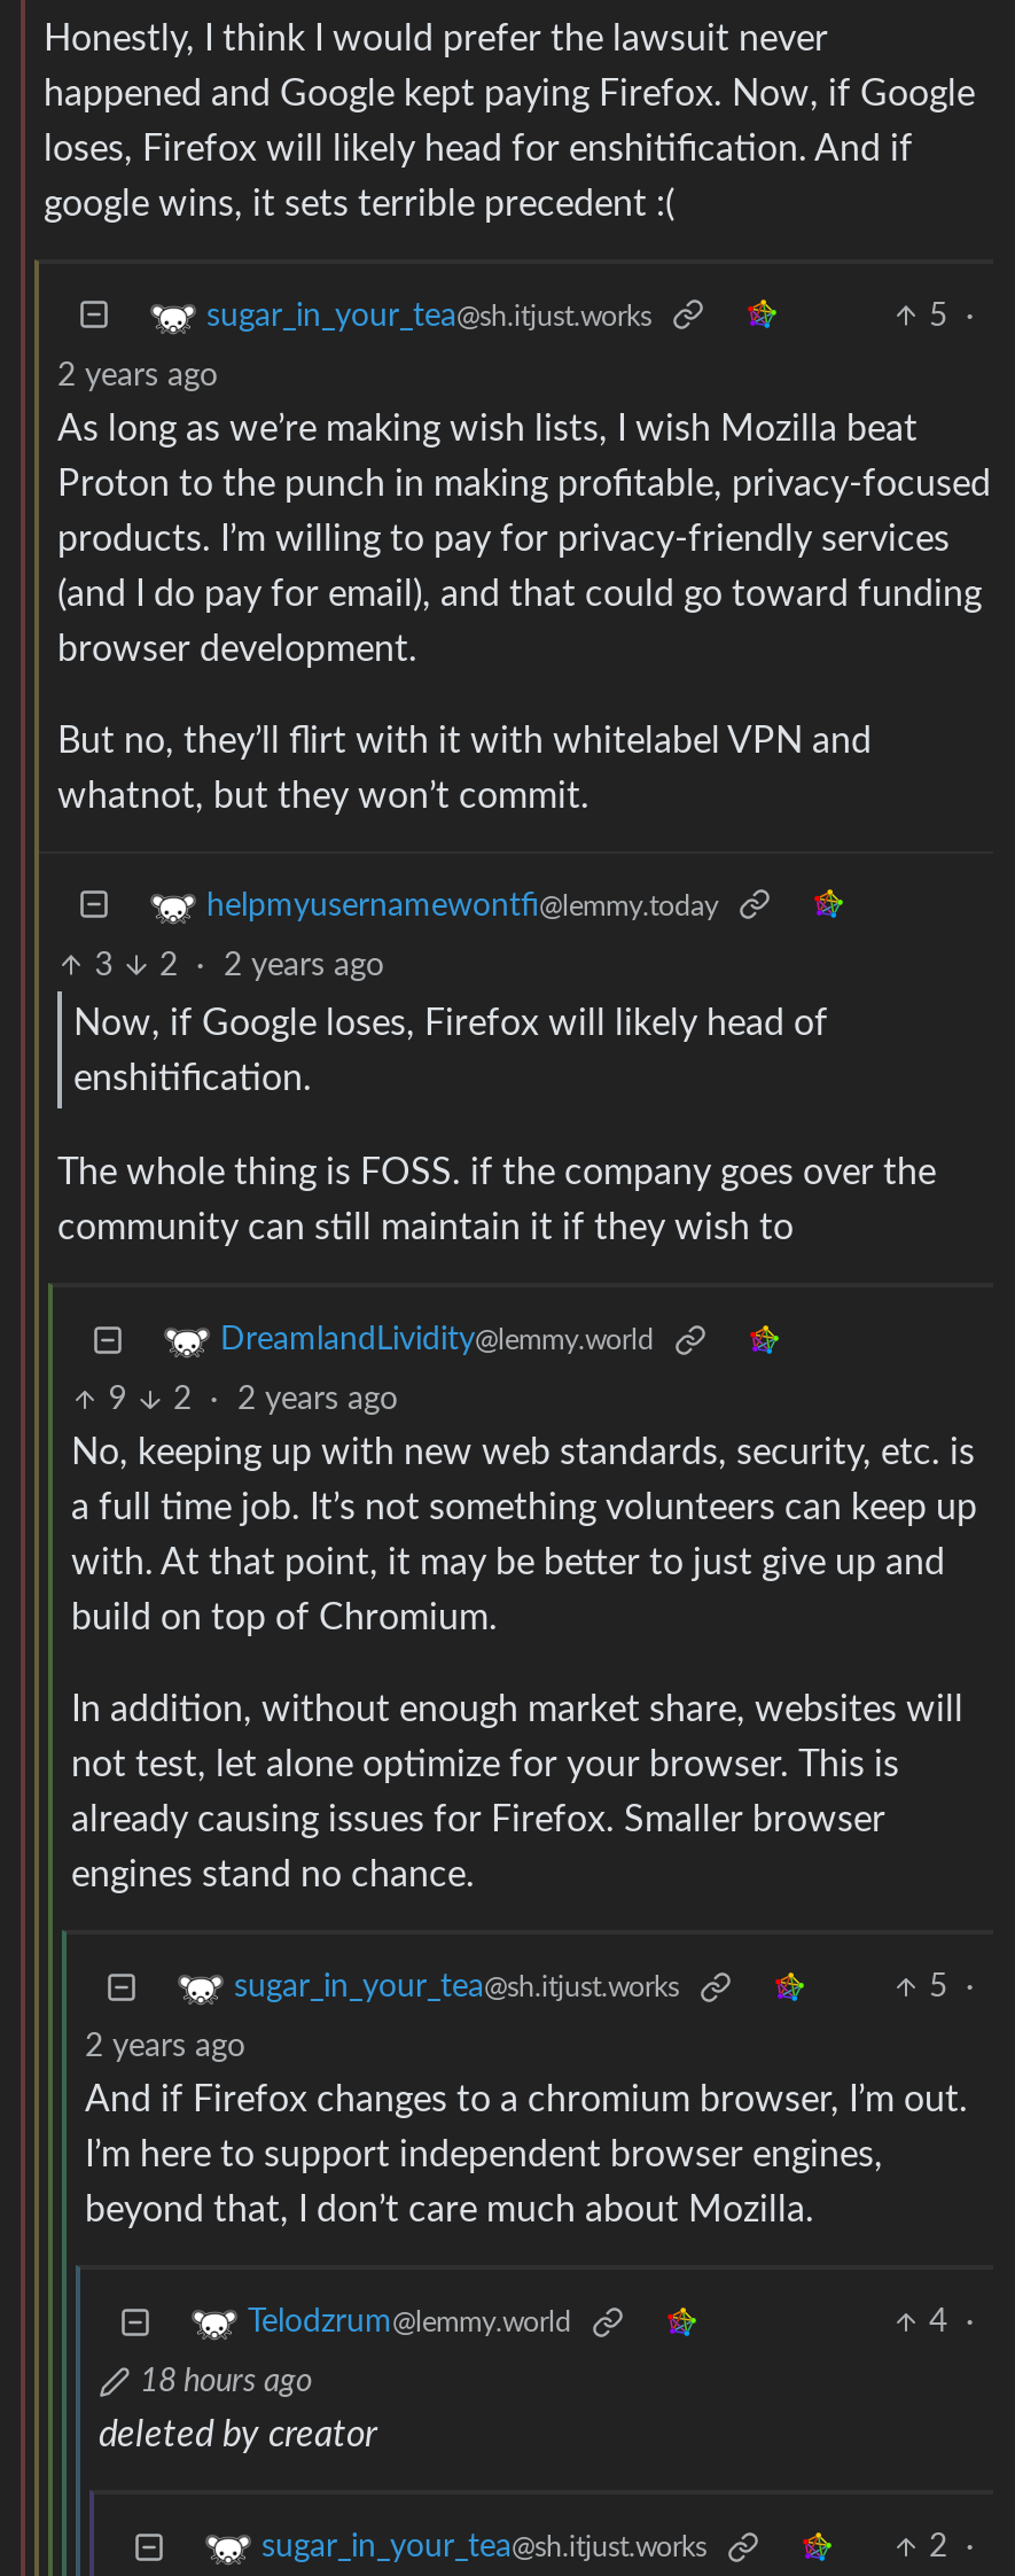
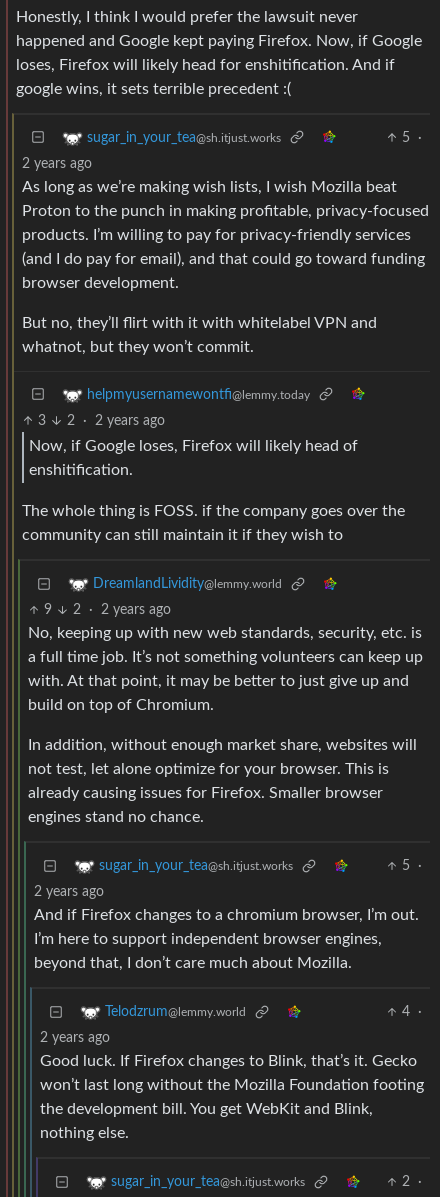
[99,2366,376,2454] 18 hours ago | deleted by creator -> [40,1031,424,1141] 2 years ago | Good luck. If Firefox changes to Blink, that’s it. Gecko | won’t last long without the Mozilla Foundation footing | the development bill. You get WebKit and Blink, | nothing else.

